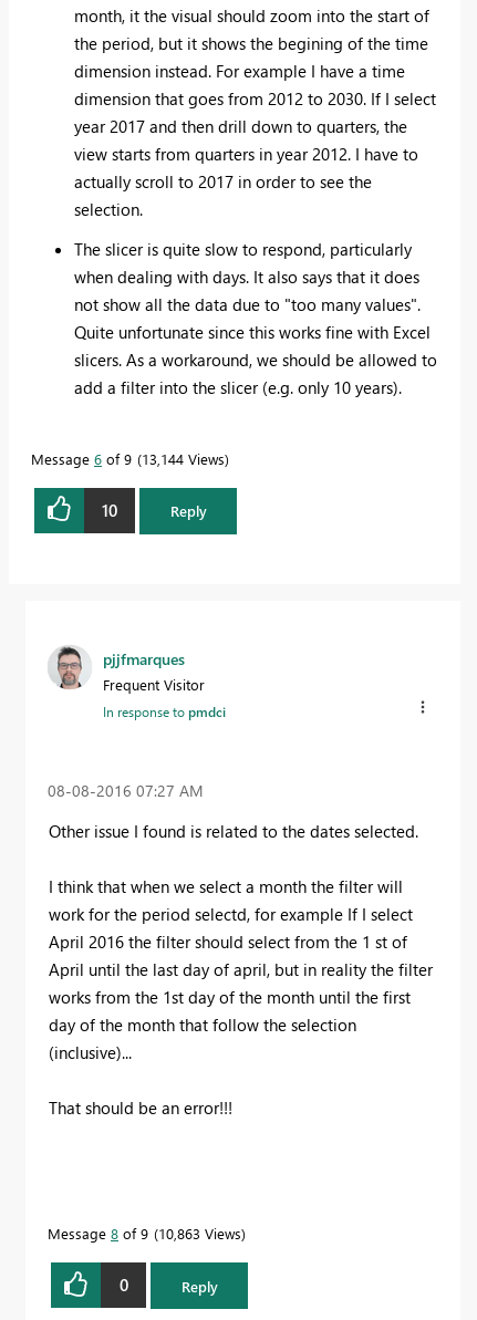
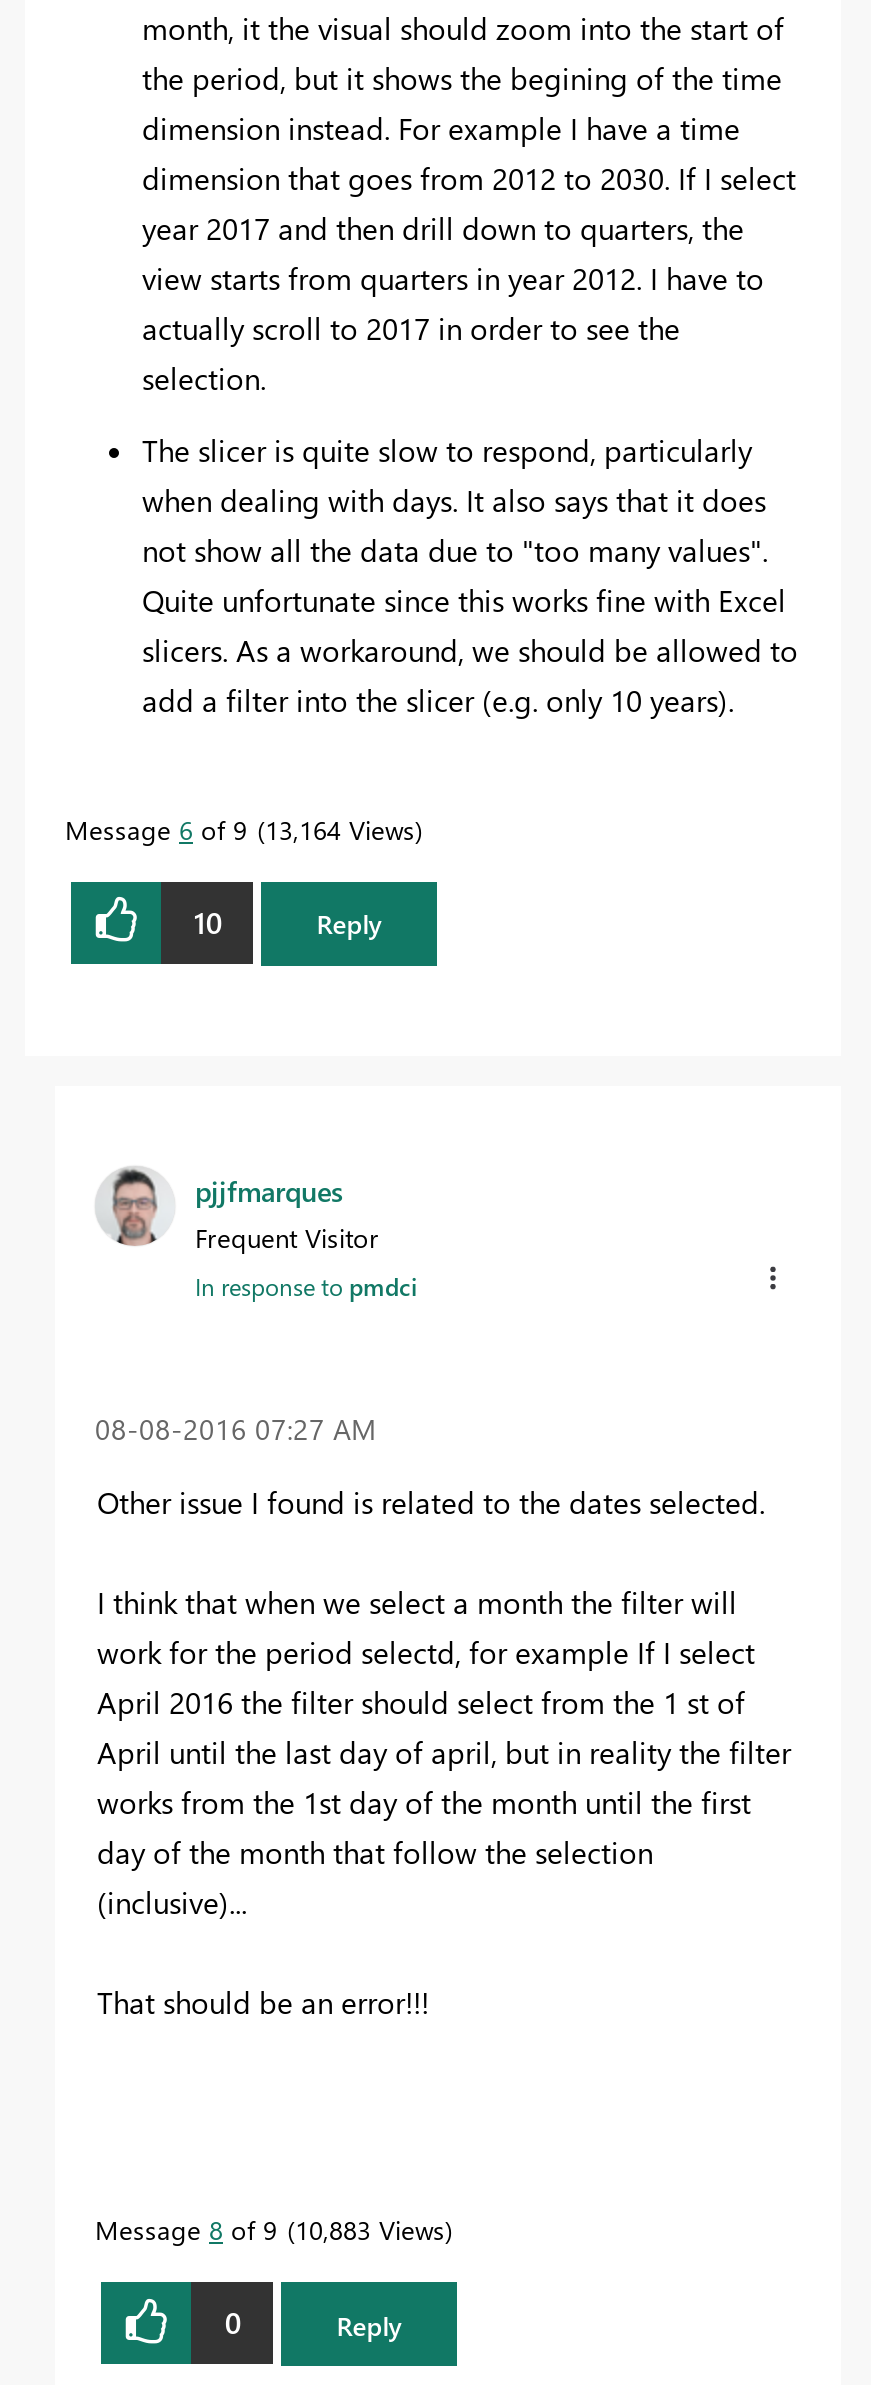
[31,449,225,467] Message 6 of 9 13,144 Views -> [65,811,415,845] Message 6 of 9 13,164 Views
[48,1224,241,1242] Message 8 of 9 10,863 Views -> [95,2212,445,2246] Message 8 of 9 10,883 Views

